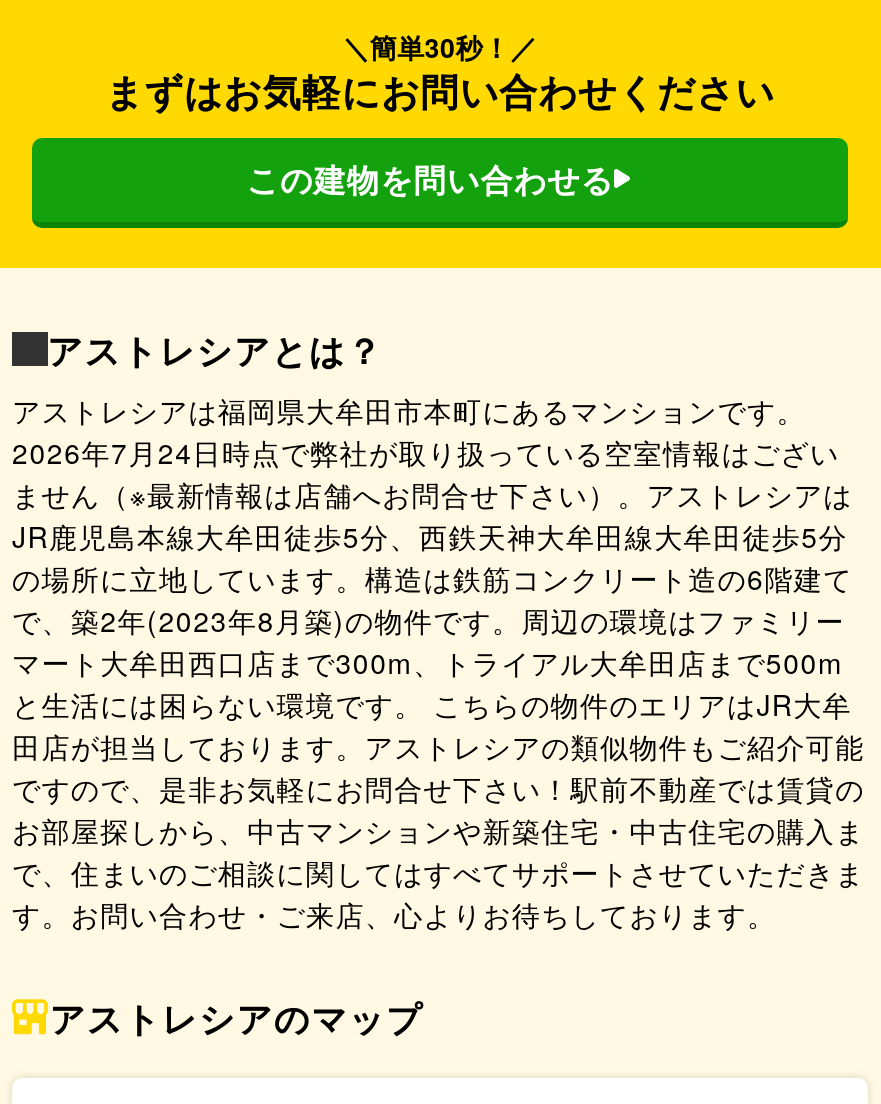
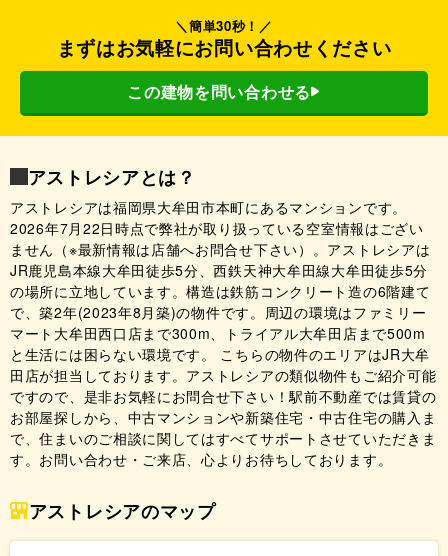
[12,432,839,472] 2026年7月24日時点で弊社が取り扱っている空室情報はござい -> [10,218,424,238] 2026年7月22日時点で弊社が取り扱っている空室情報はござい

